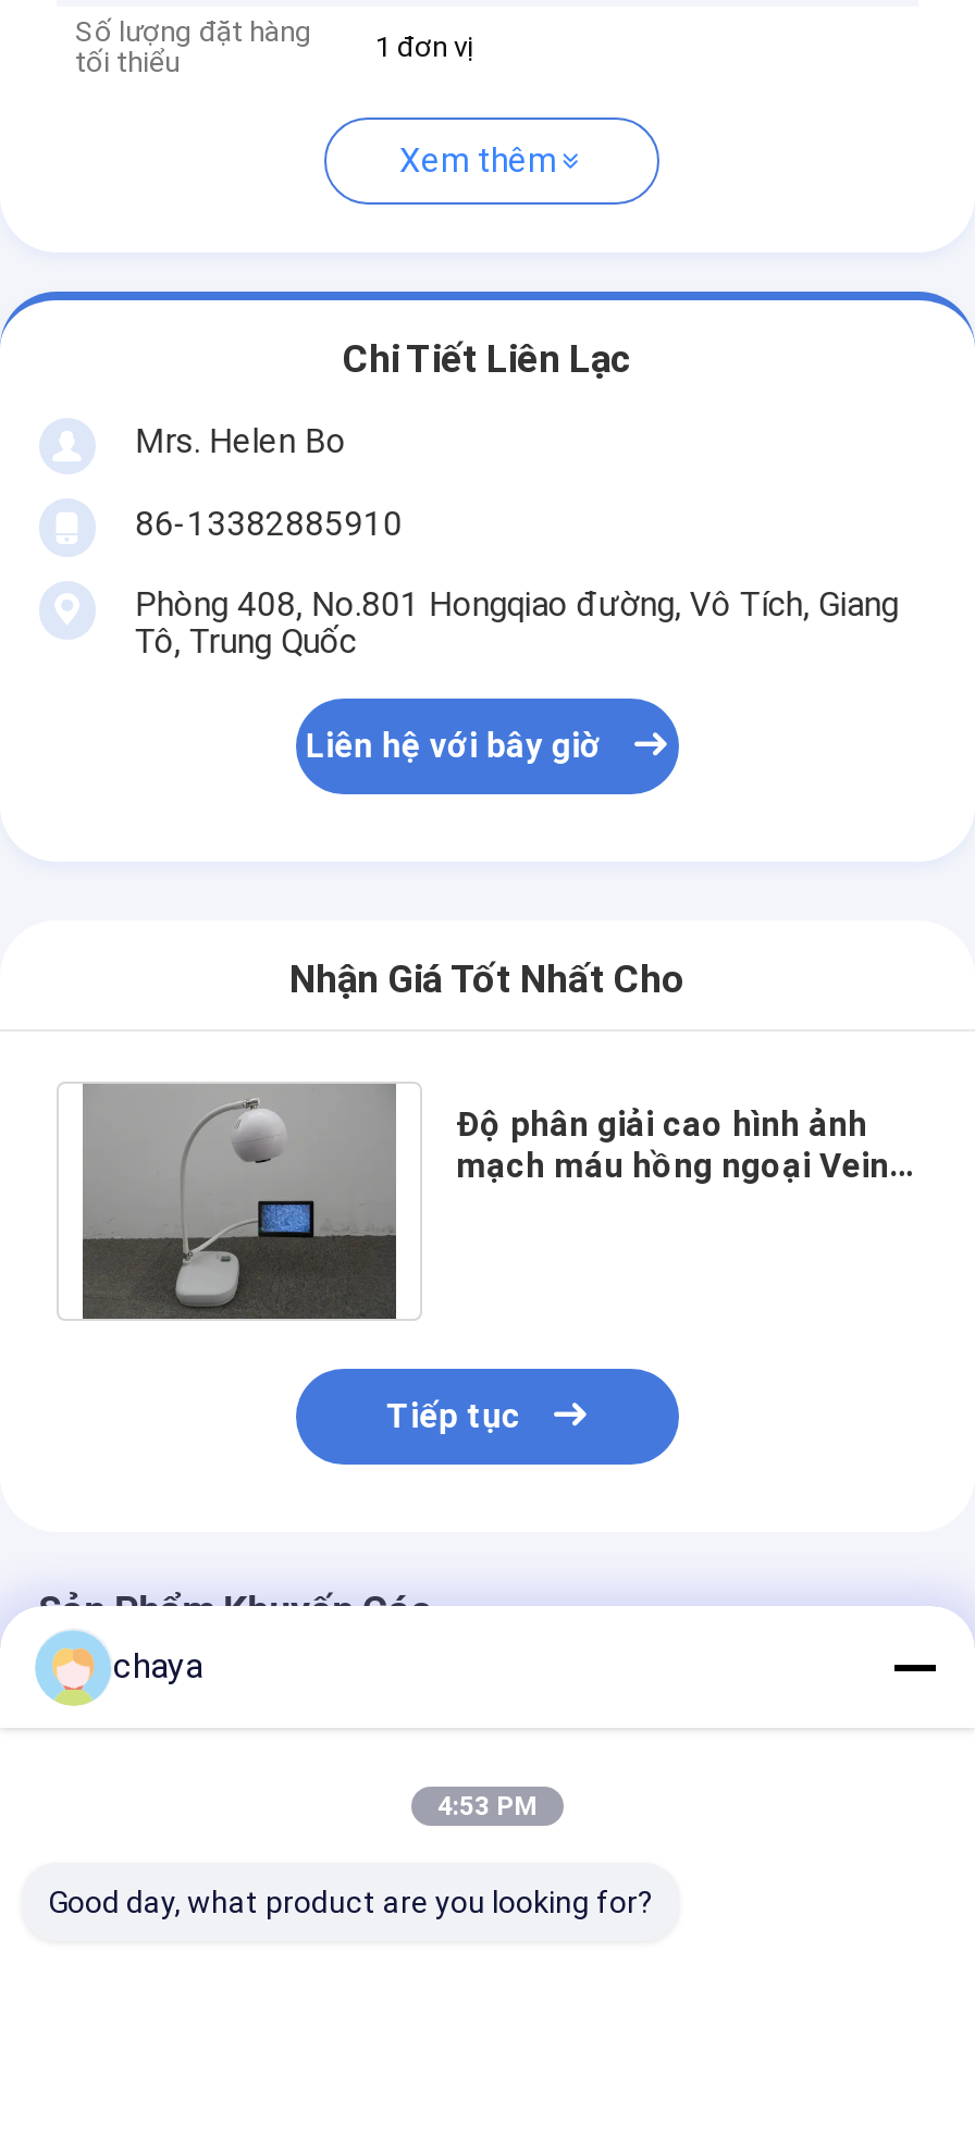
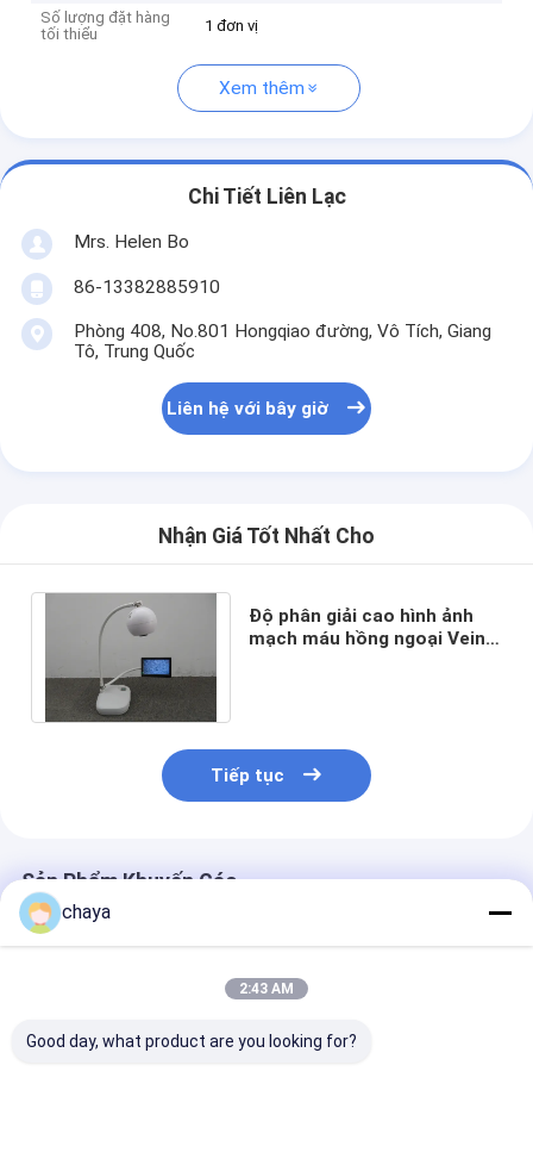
[437,1791,538,1821] 4:53 PM -> [239,980,294,997] 2:43 AM

